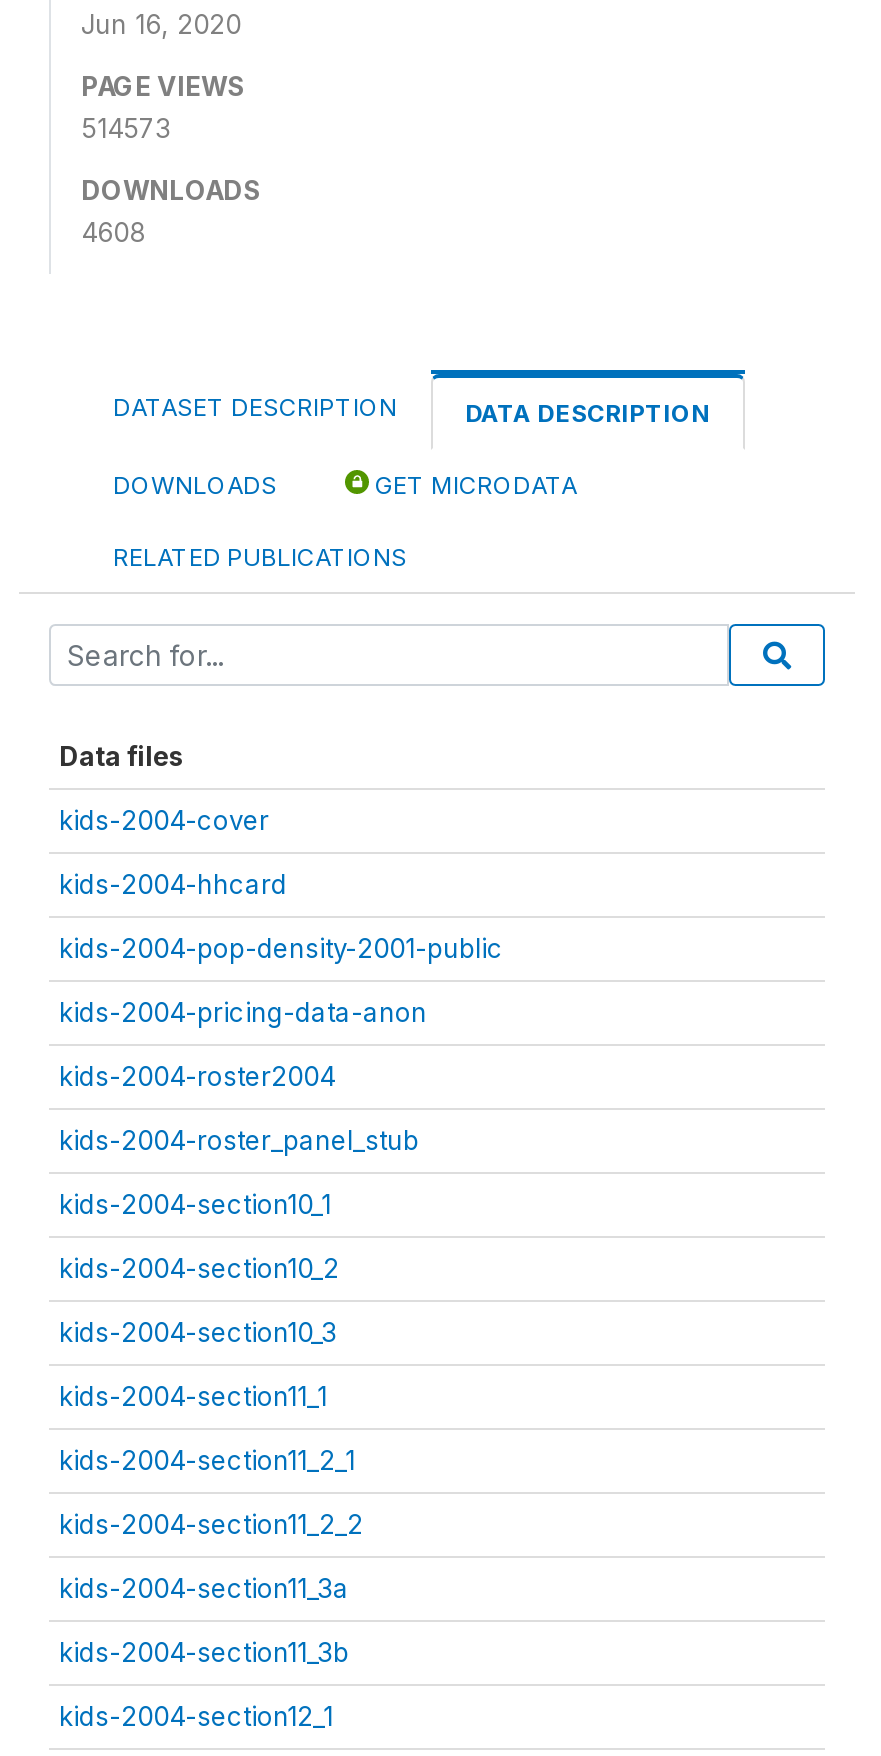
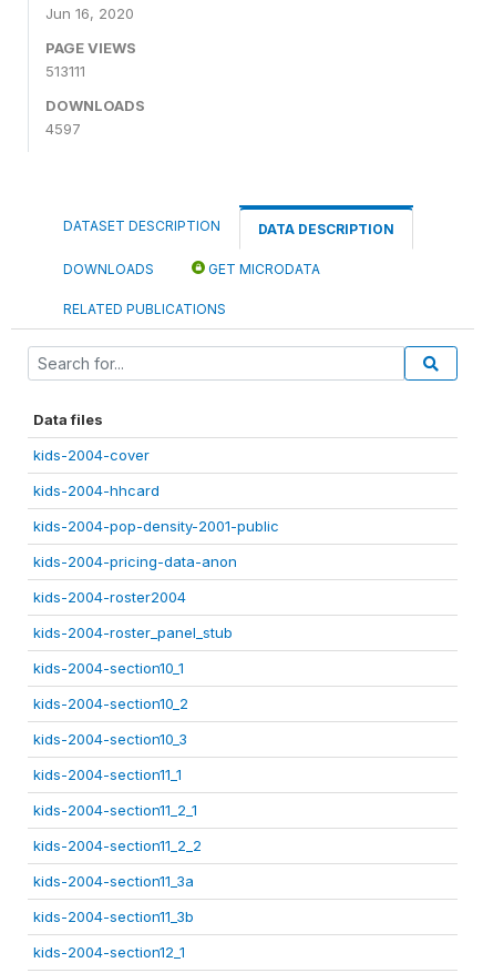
[81,112,171,144] 514573 -> [45,62,85,80] 513111
[81,216,145,248] 4608 -> [45,120,81,138] 4597

